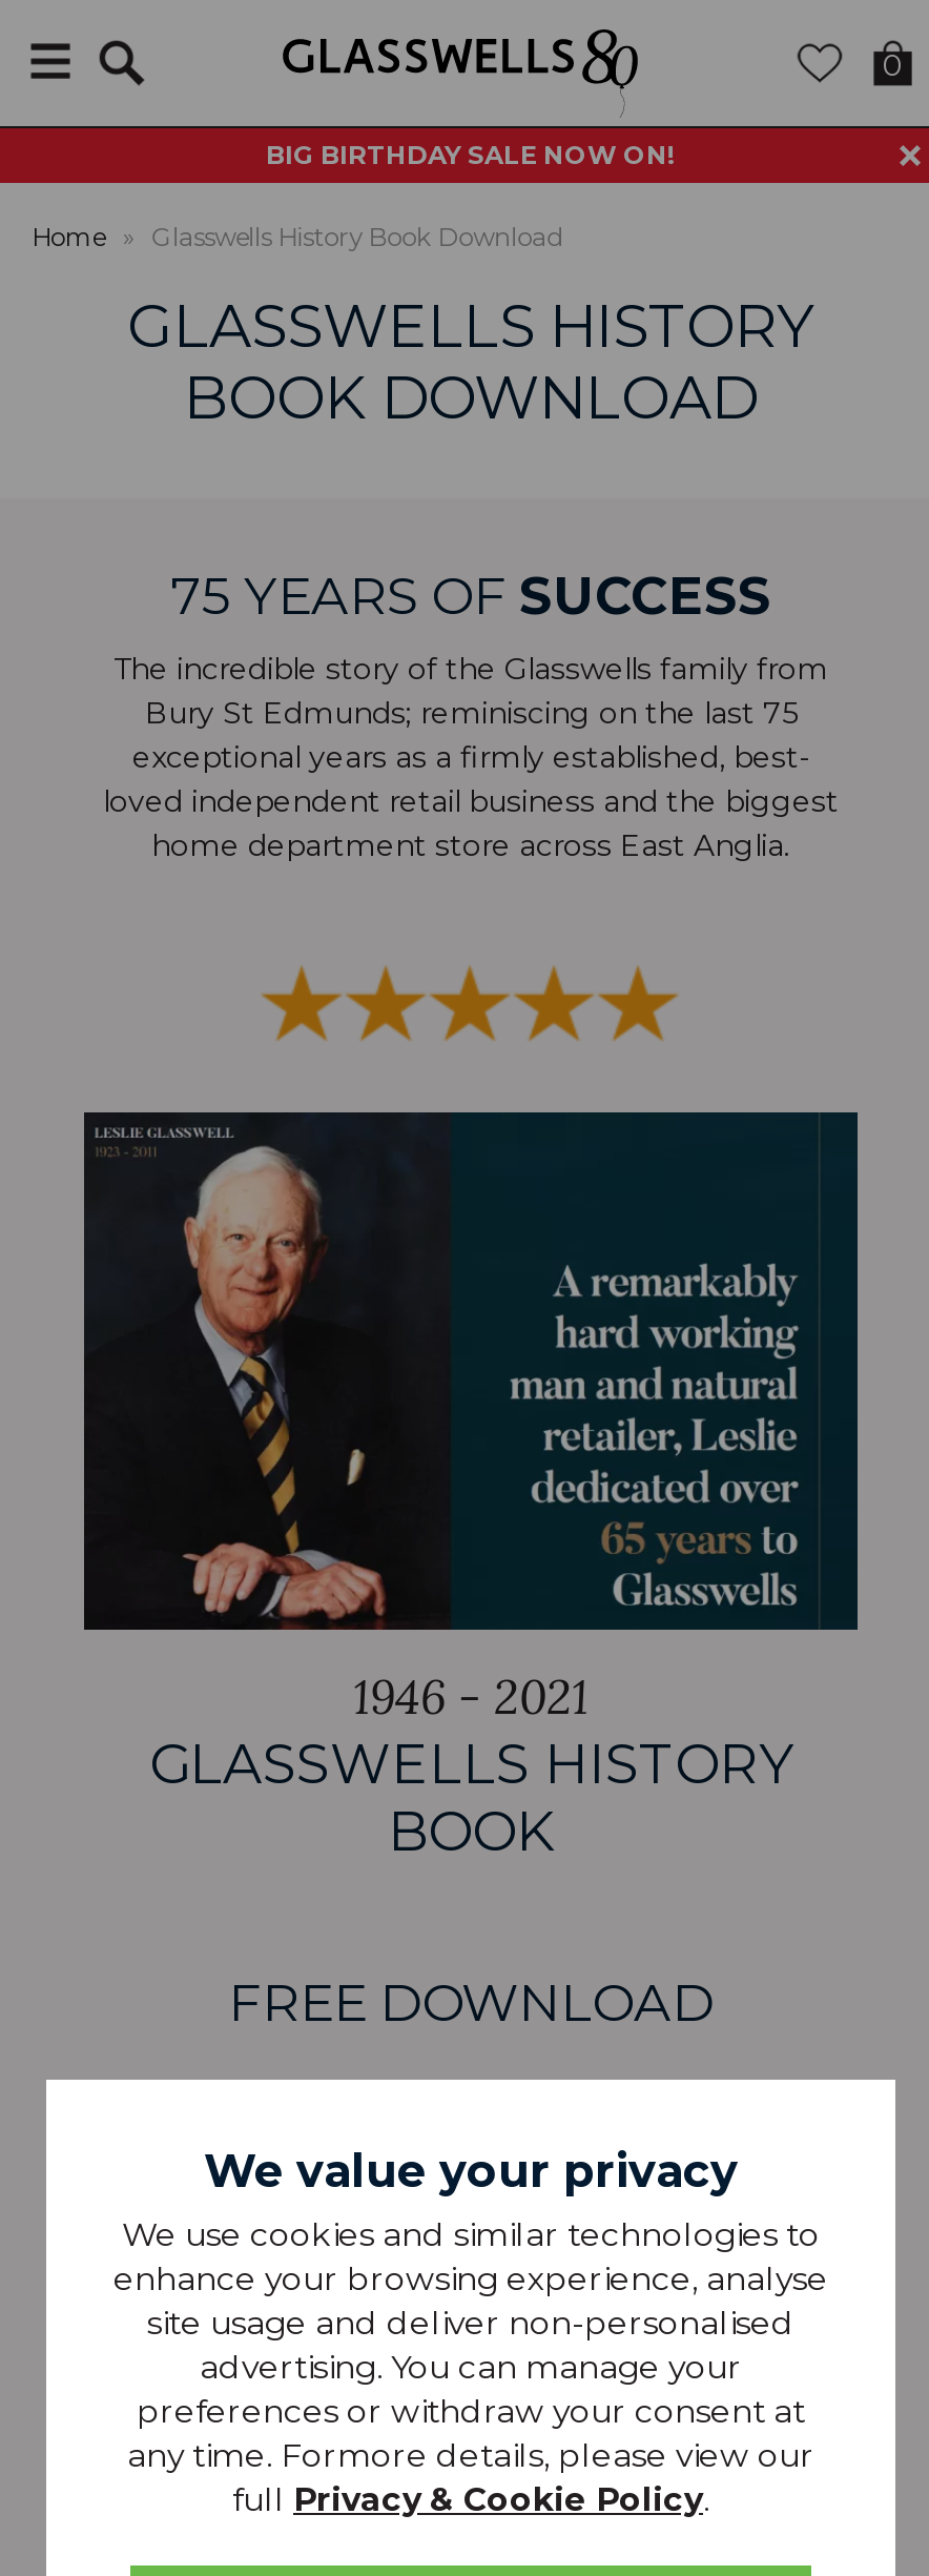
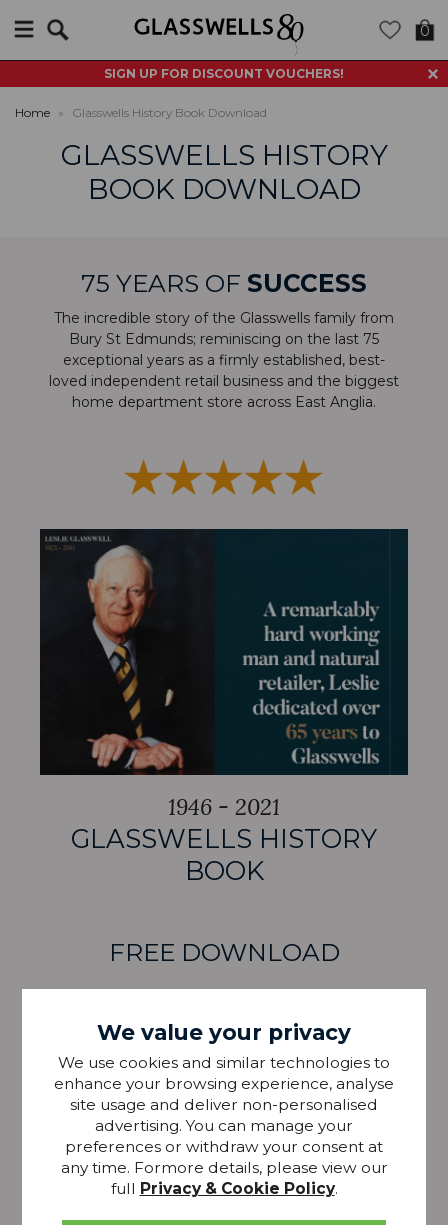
[266,139,676,170] BIG BIRTHDAY SALE NOW ON! -> [104,66,344,81] SIGN UP FOR DISCOUNT VOUCHERS!

